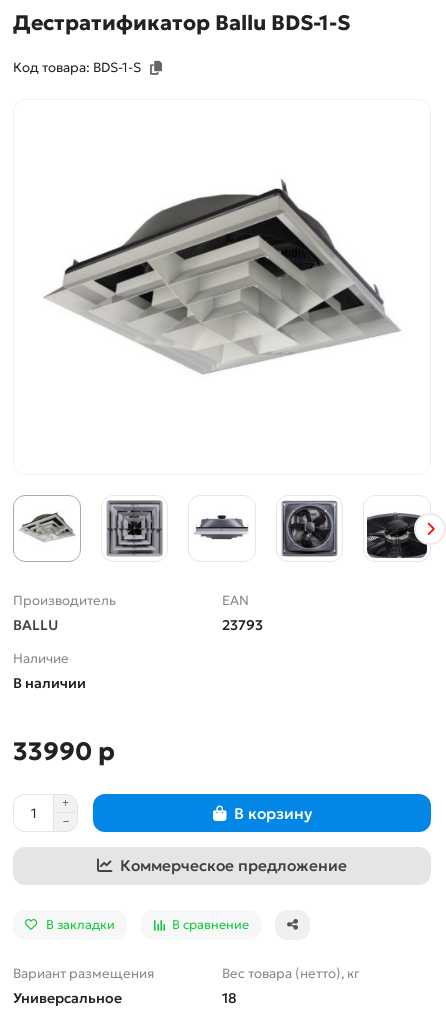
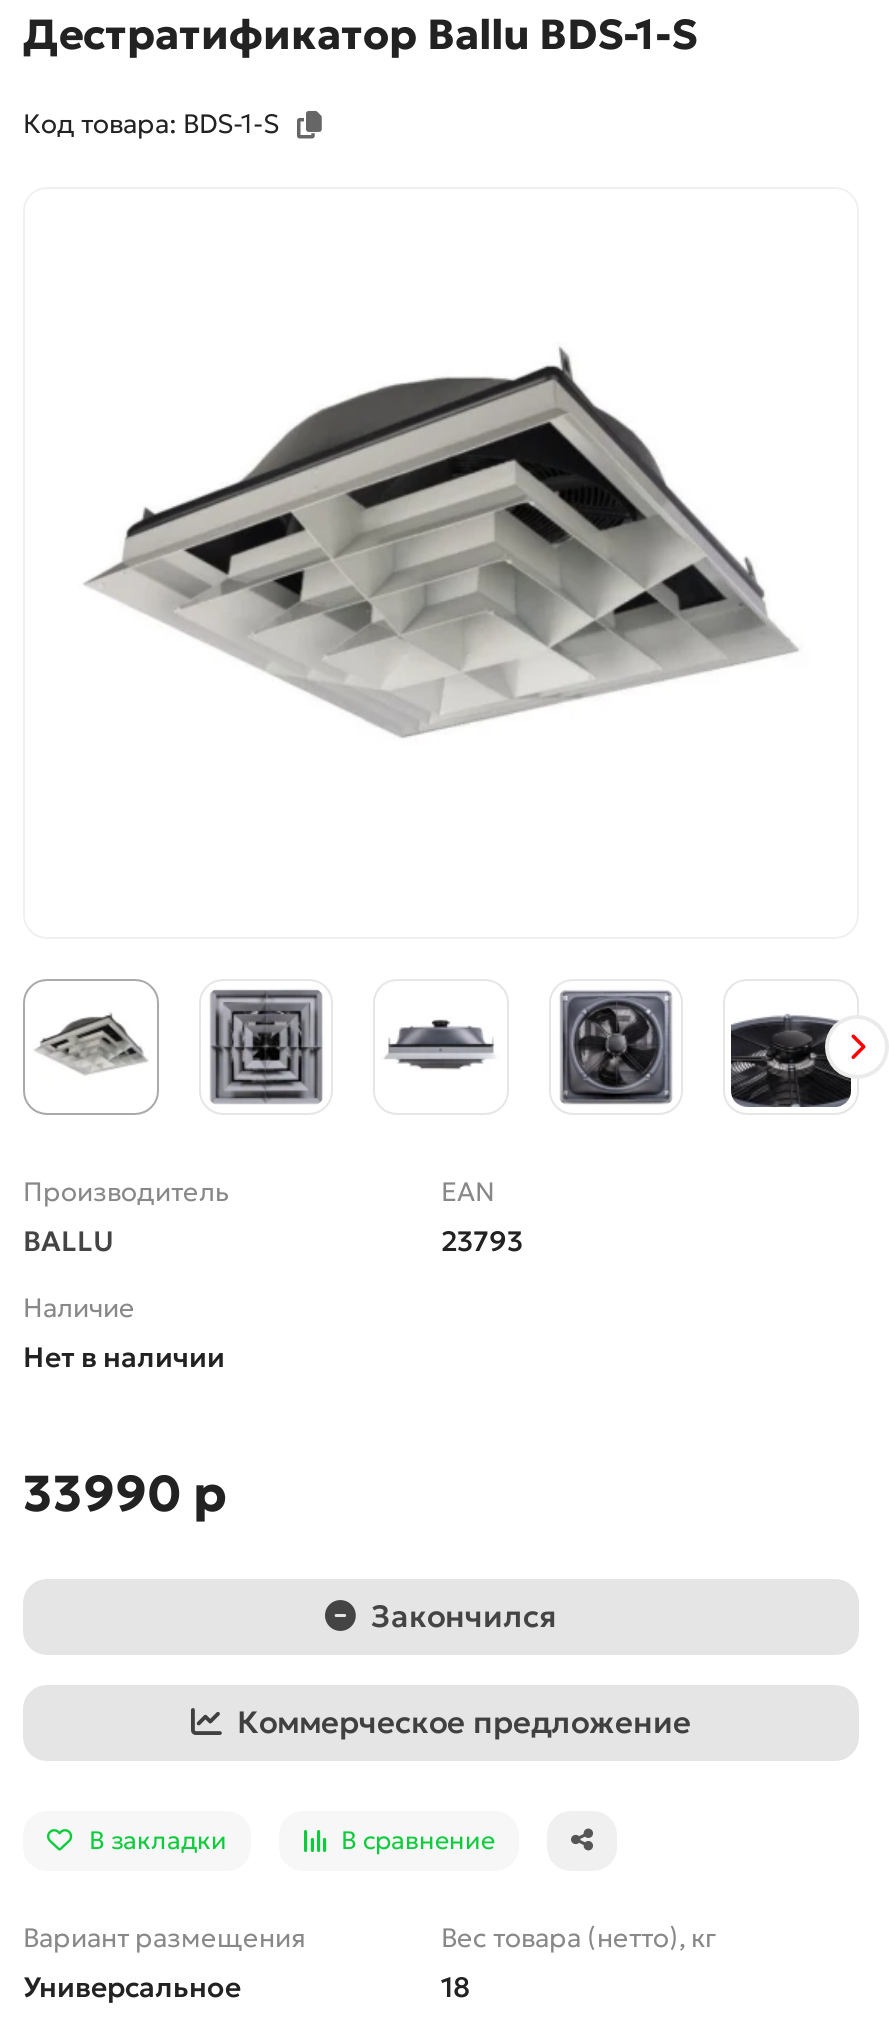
[13,674,86,692] В наличии -> [23,1339,225,1375] Нет в наличии
[233,804,311,823] В корзину -> [371,1598,557,1636] Закончился

